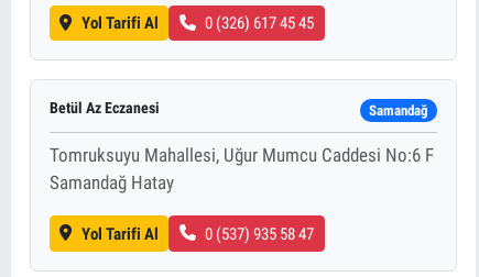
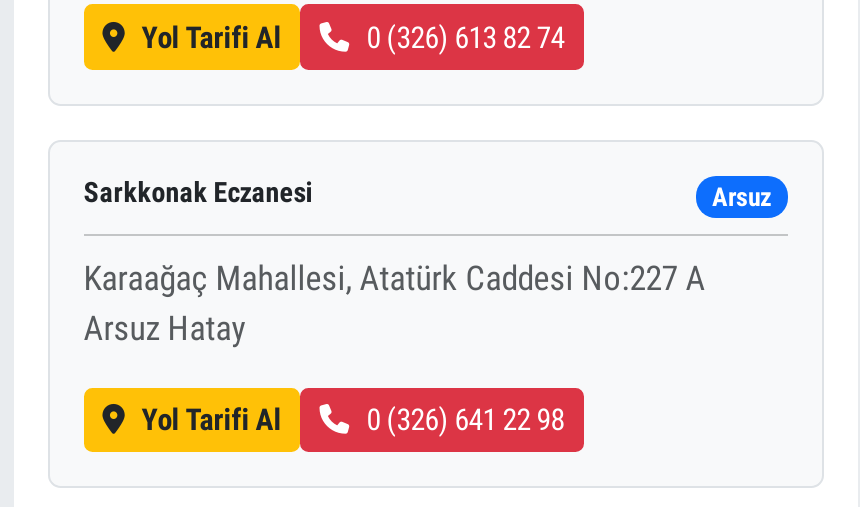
[205,13,314,33] 0 (326) 617 45 45 -> [366,19,564,55] 0 (326) 613 82 74
[49,99,428,118] Betül Az Eczanesi | Samandağ -> [84,175,772,210] Sarkkonak Eczanesi | Arsuz
[49,144,434,194] Tomruksuyu Mahallesi, Uğur Mumcu Caddesi No:6 F | Samandağ Hatay -> [84,257,706,347] Karaağaç Mahallesi, Atatürk Caddesi No:227 A | Arsuz Hatay
[205,224,314,243] 0 (537) 935 58 47 -> [366,402,564,438] 0 (326) 641 22 98

